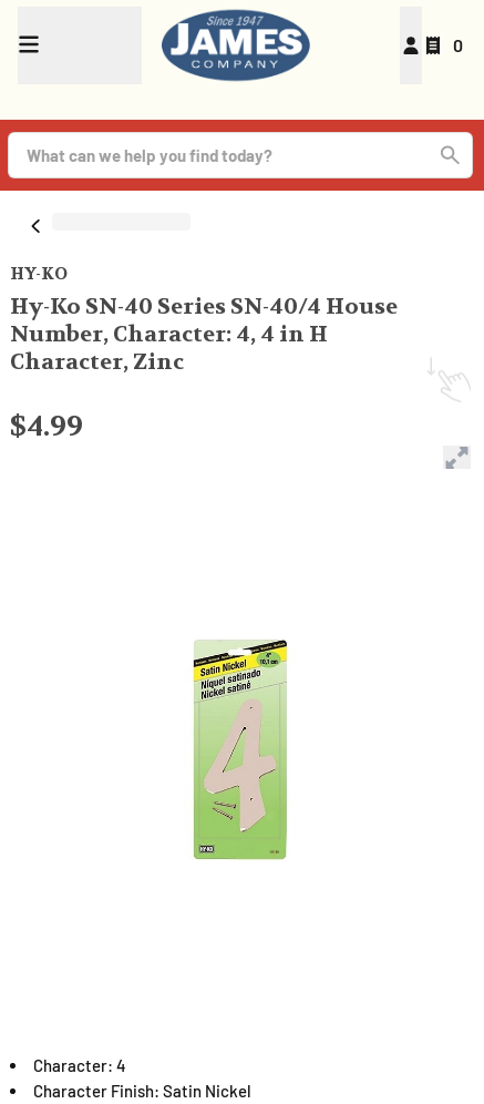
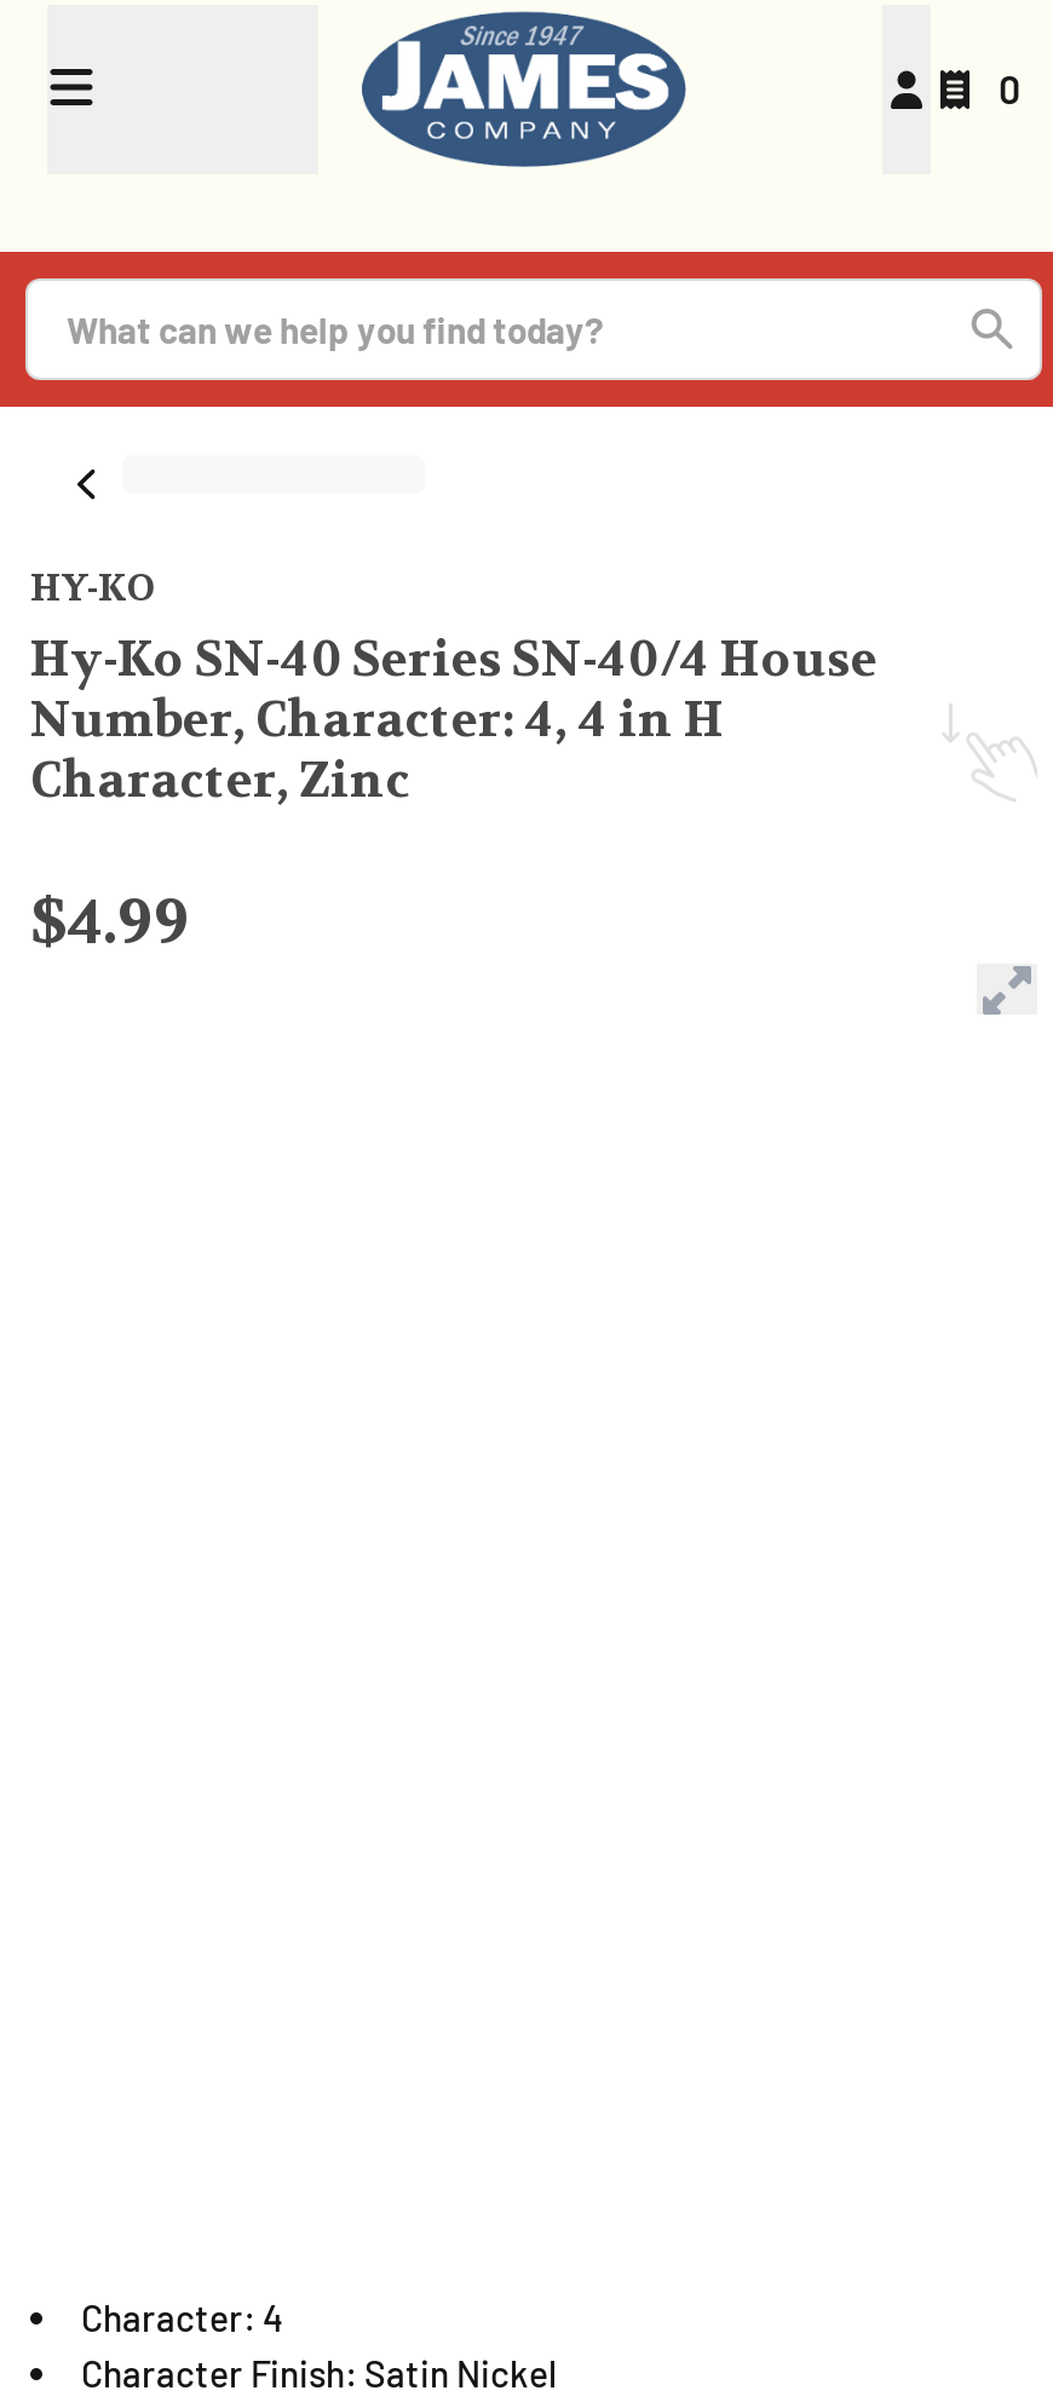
[192,638,288,860] [image] -> none

